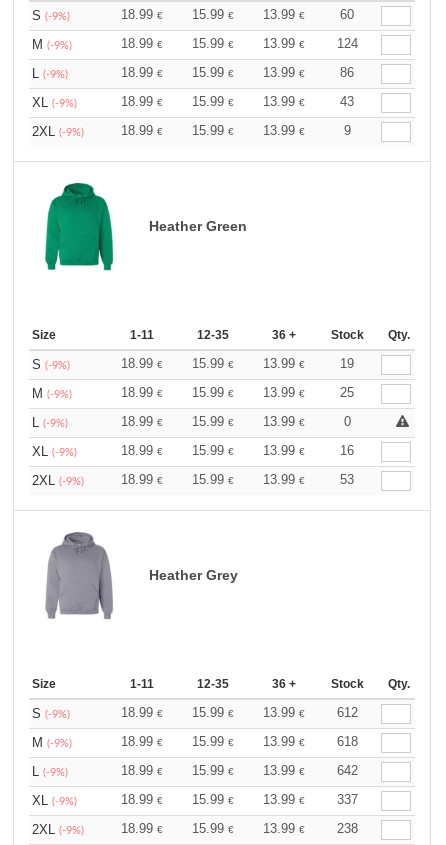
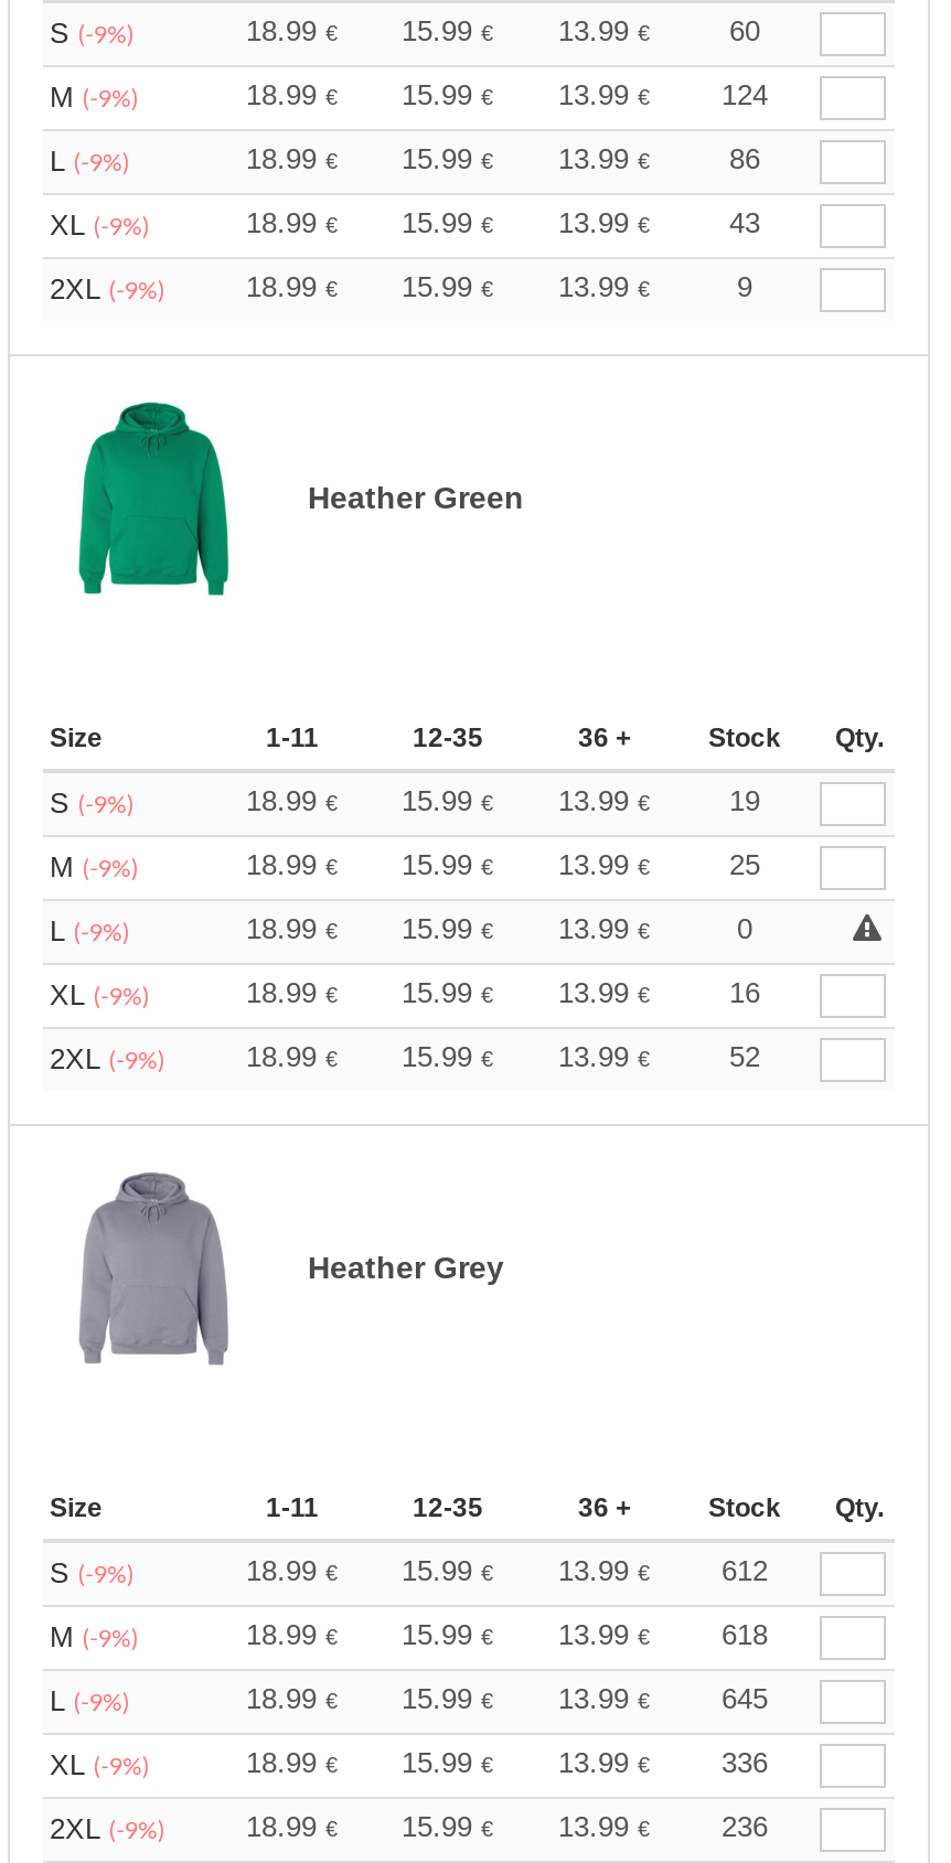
[340,472,354,487] 53 -> [729,1040,760,1073] 52
[336,763,357,778] 642 -> [722,1682,768,1715] 645
[336,792,357,807] 337 -> [722,1746,768,1779] 336
[336,821,357,836] 238 -> [722,1810,768,1843] 236

